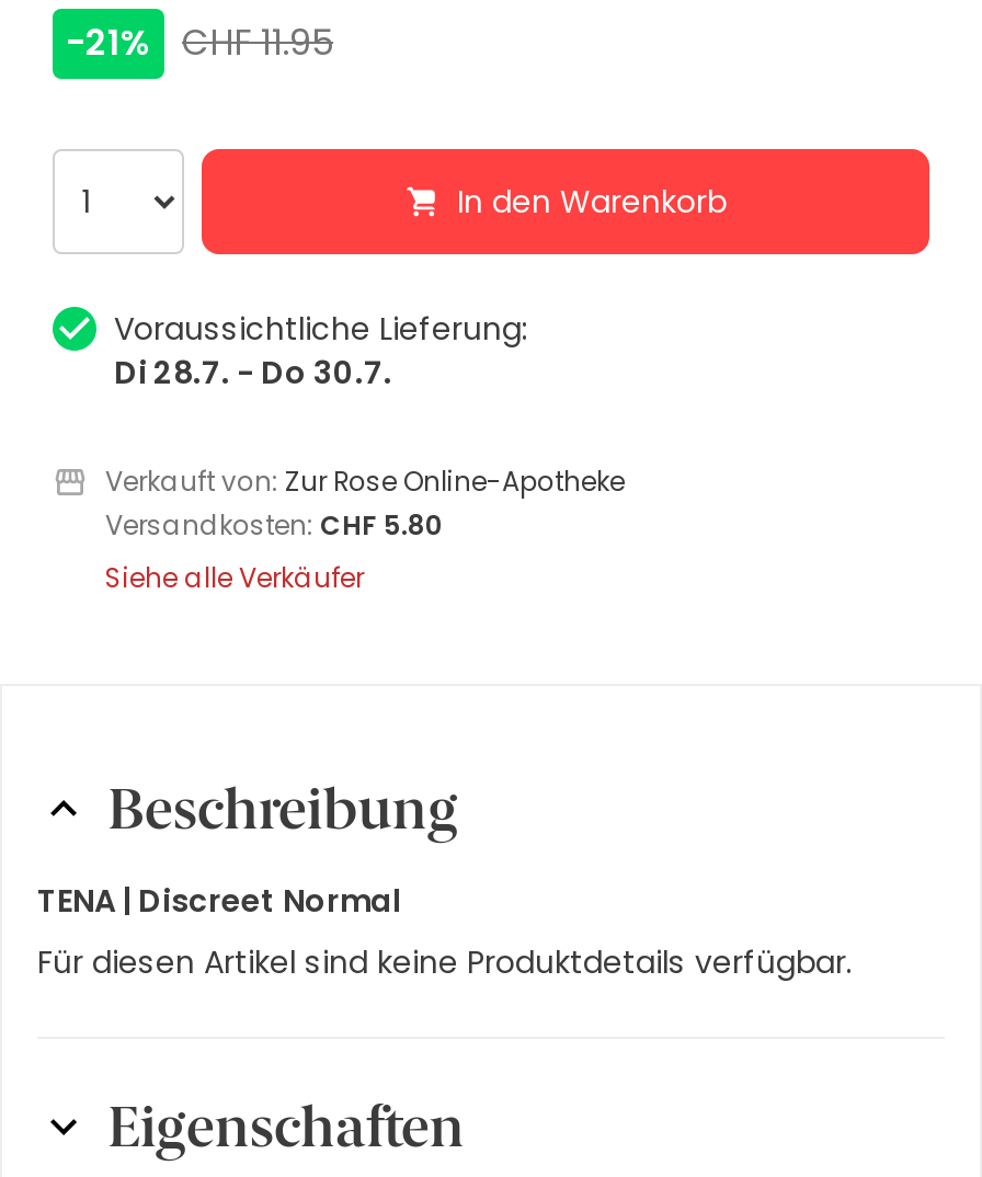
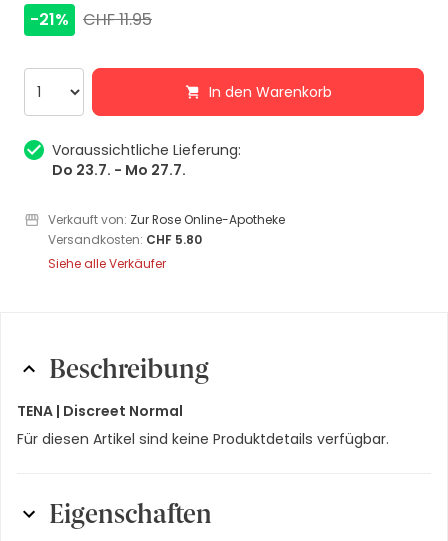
[114,351,392,395] Di 28.7. - Do 30.7. -> [52,160,186,180] Do 23.7. - Mo 27.7.

